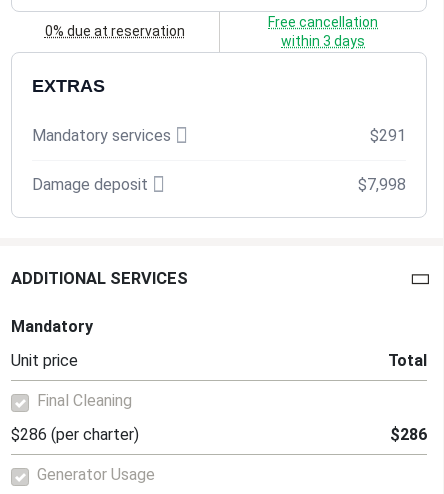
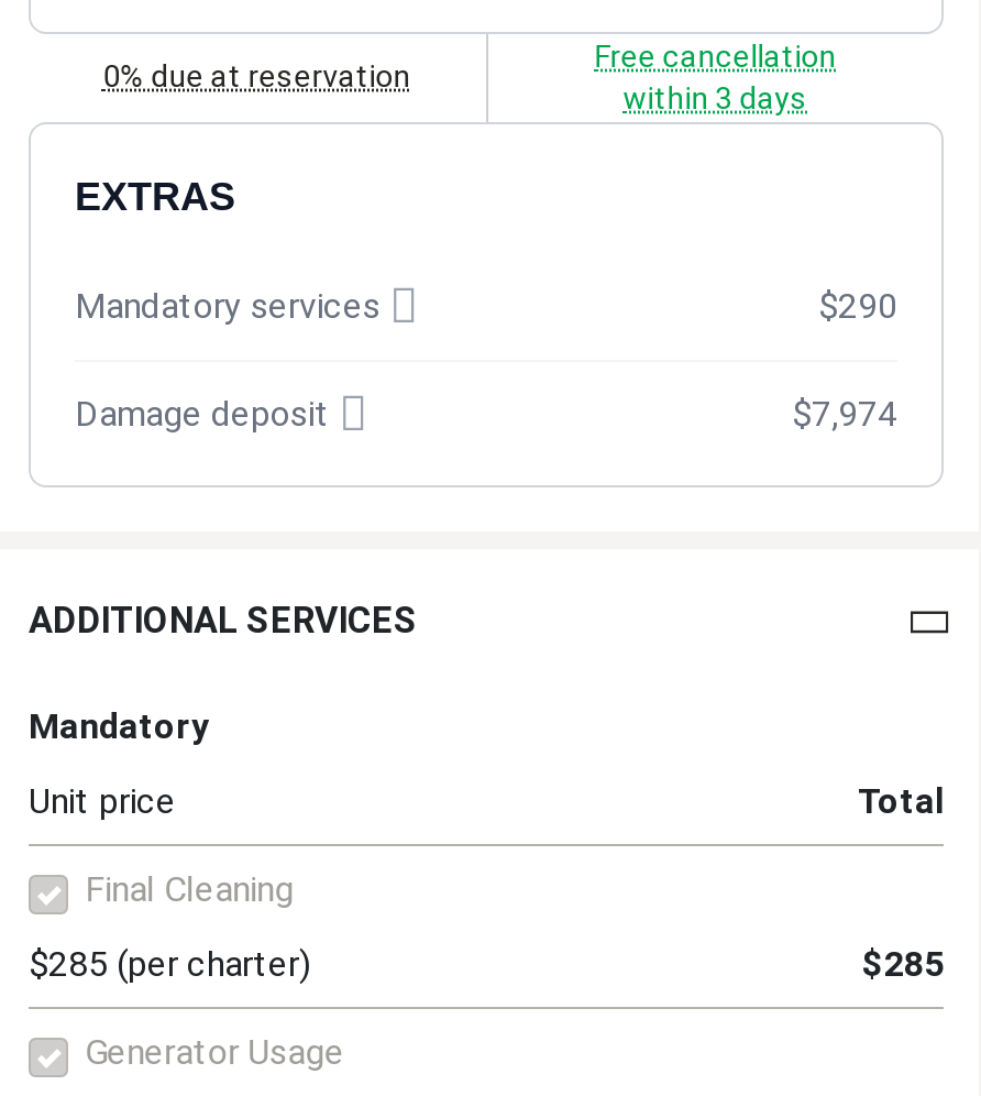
[370,125,406,144] $291 -> [818,284,897,326] $290
[358,174,406,193] $7,998 -> [792,392,897,434] $7,974
[11,425,139,444] $286 (per charter) -> [29,943,310,985] $285 (per charter)
[390,425,427,444] $286 -> [862,943,944,985] $285

